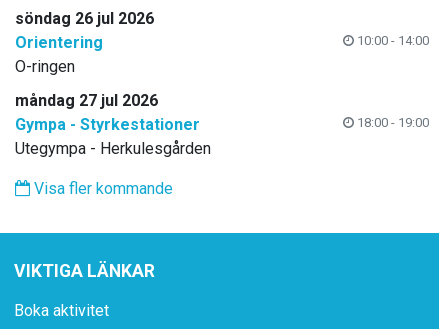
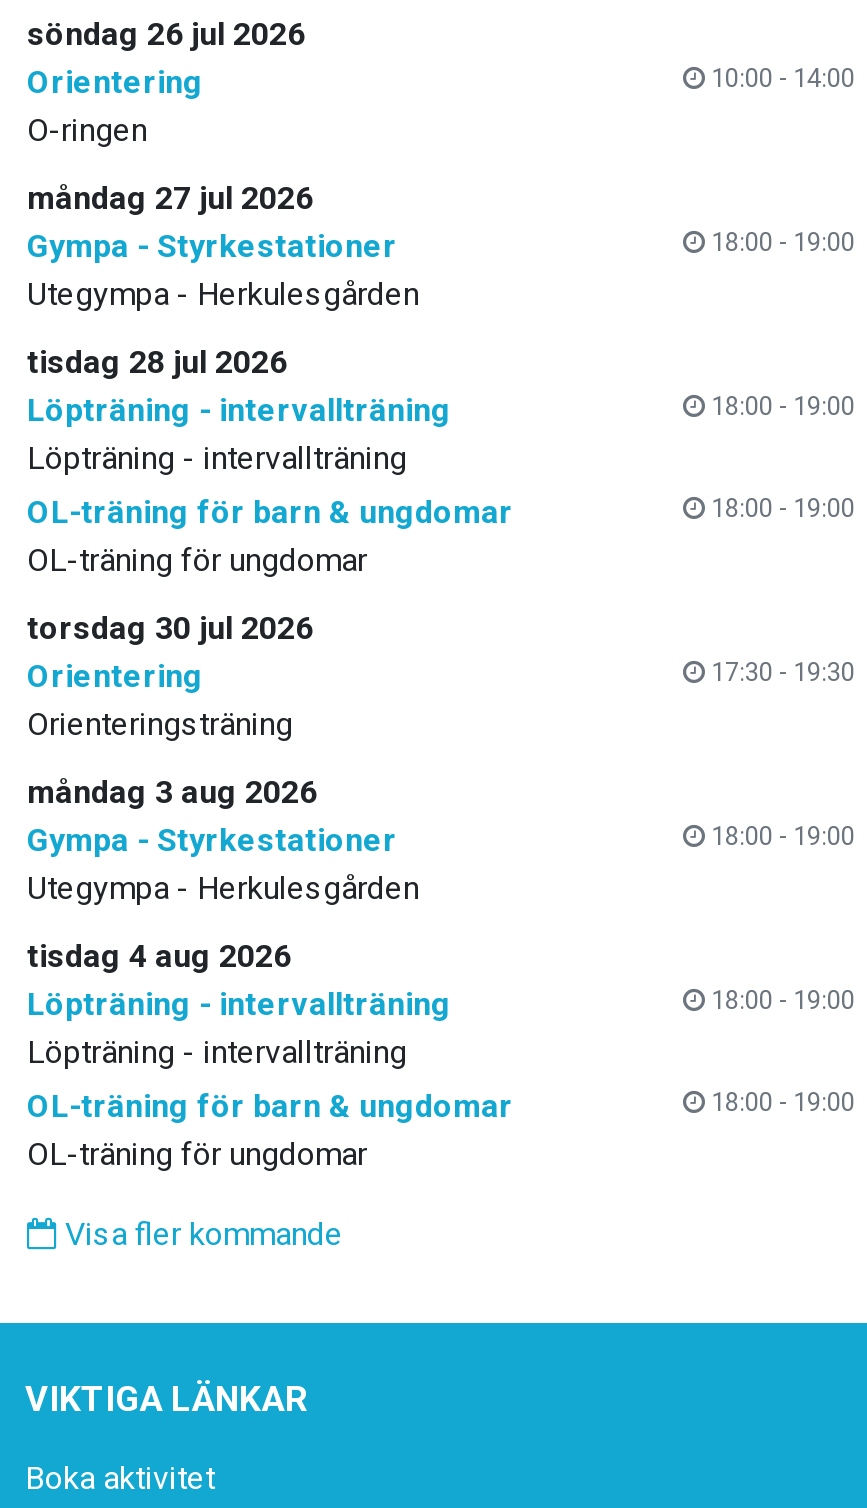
none -> [27,343,855,1173] tisdag 28 jul 2026 | Löpträning - intervallträning | 18:00 - 19:00 | Löpträning - intervallträning | OL-träning för barn & ungdomar | 18:00 - 19:00 | OL-träning för ungdomar | torsdag 30 jul 2026 | Orientering | 17:30 - 19:30 | Orienteringsträning | måndag 3 aug 2026 | Gympa - Styrkestationer | 18:00 - 19:00 | Utegympa - Herkulesgården | tisdag 4 aug 2026 | Löpträning - intervallträning | 18:00 - 19:00 | Löpträning - intervallträning | OL-träning för barn & ungdomar | 18:00 - 19:00 | OL-träning för ungdomar

